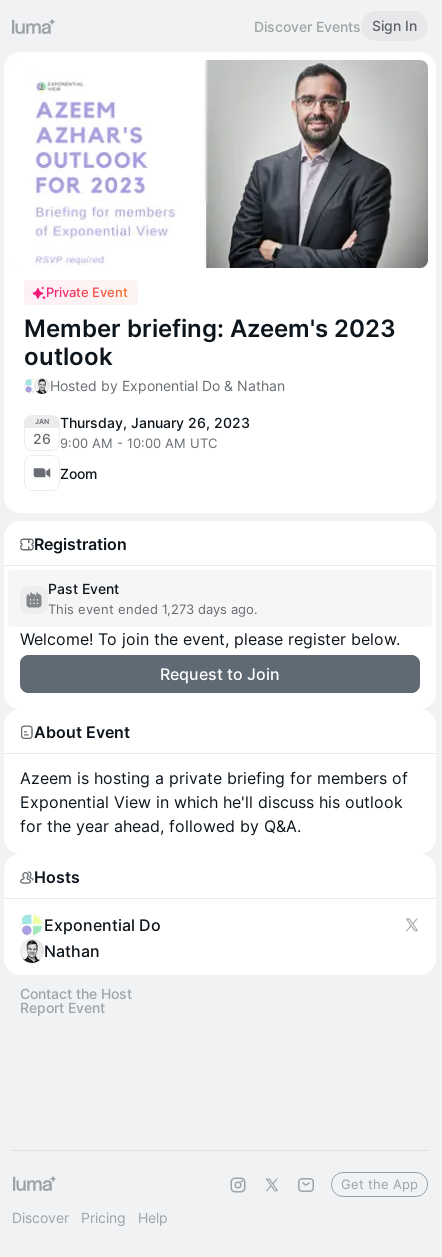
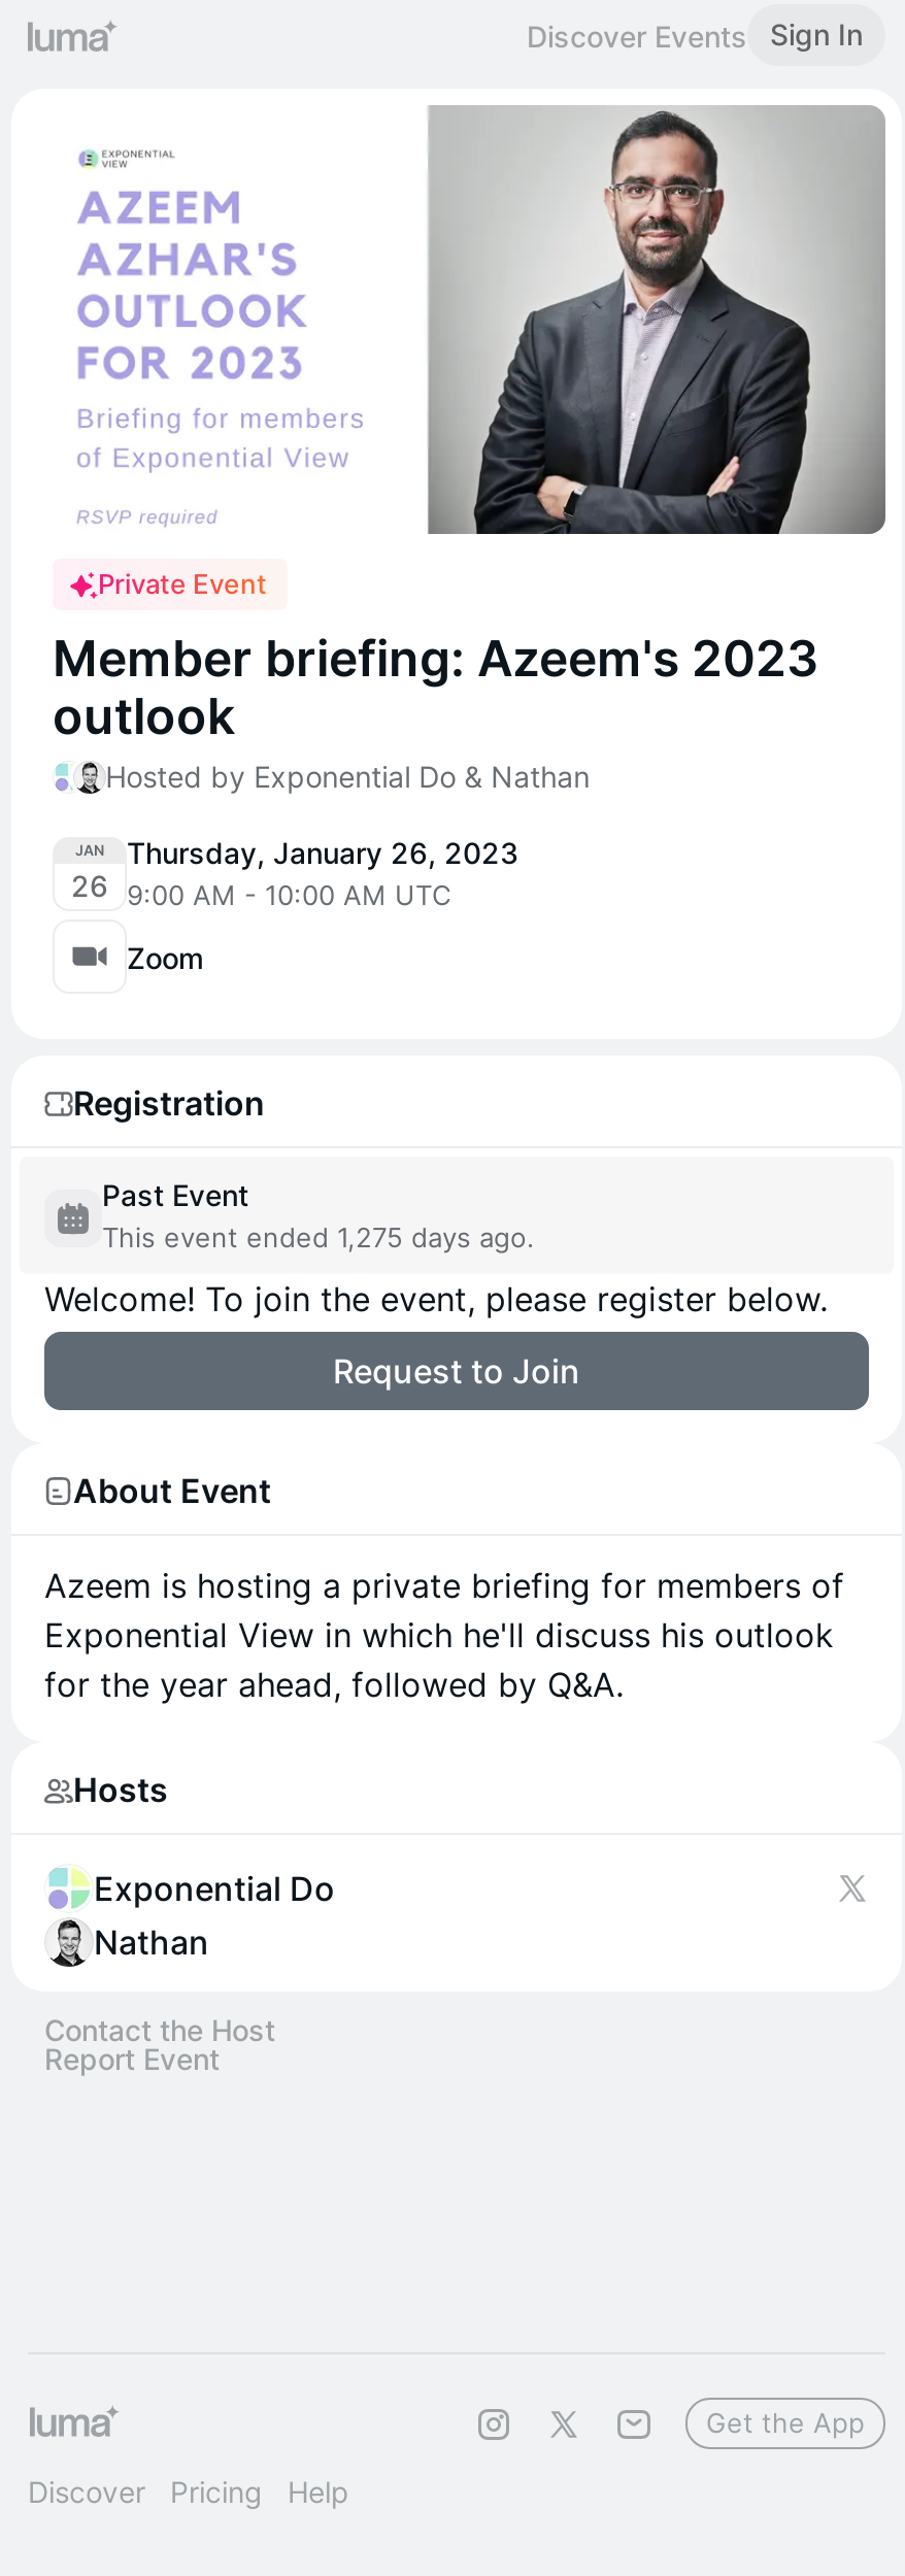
[48,601,258,617] This event ended 1,273 days ago. -> [102,1220,535,1253] This event ended 1,275 days ago.

